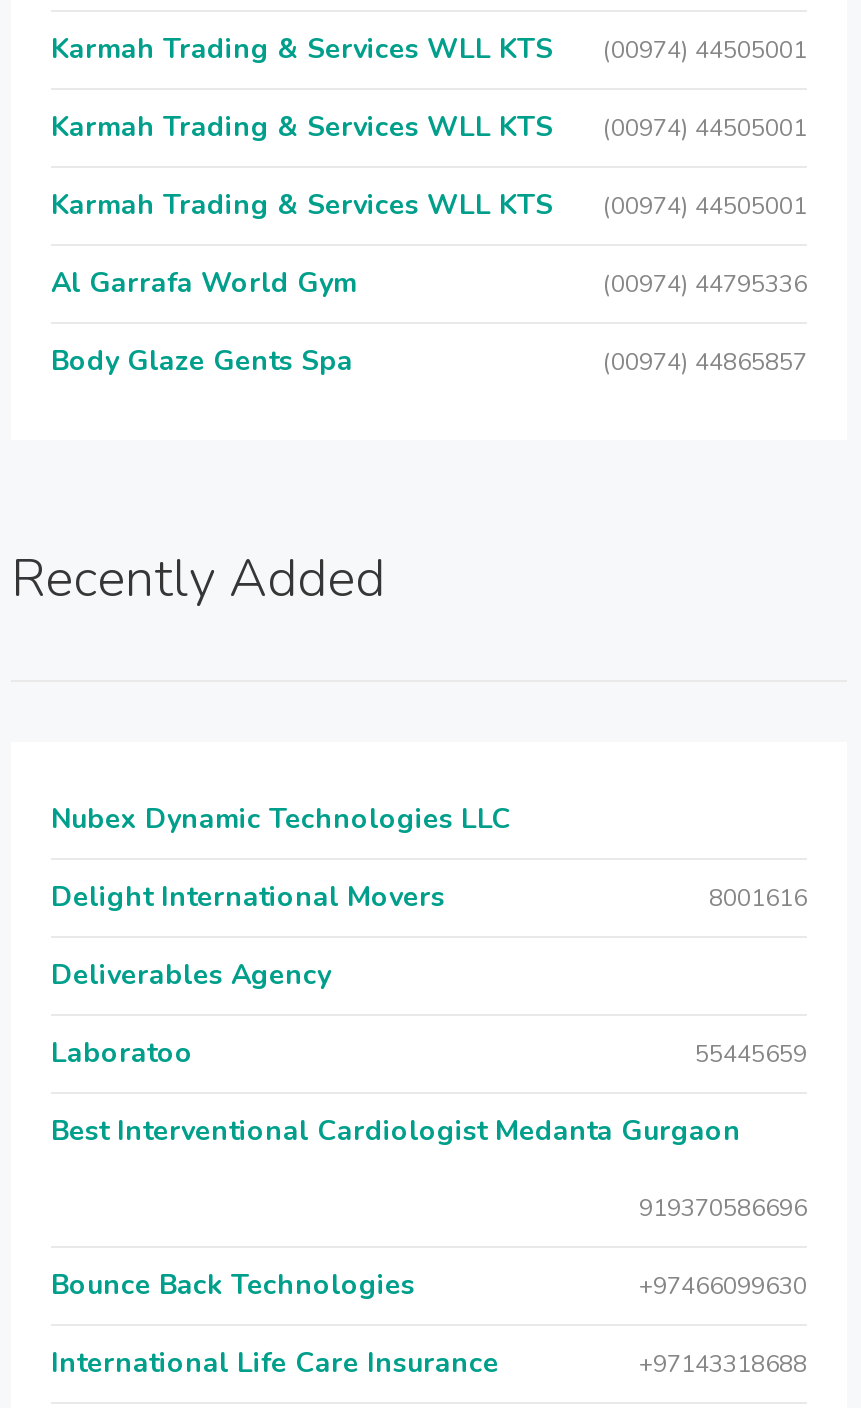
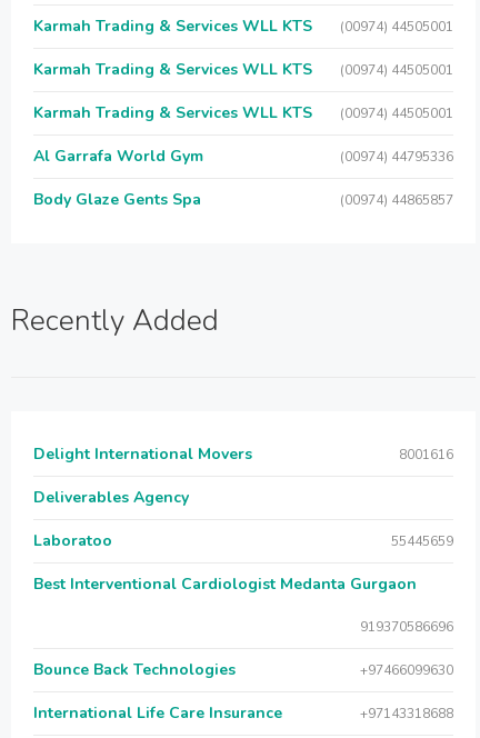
[51,800,511,838] Nubex Dynamic Technologies LLC -> none

